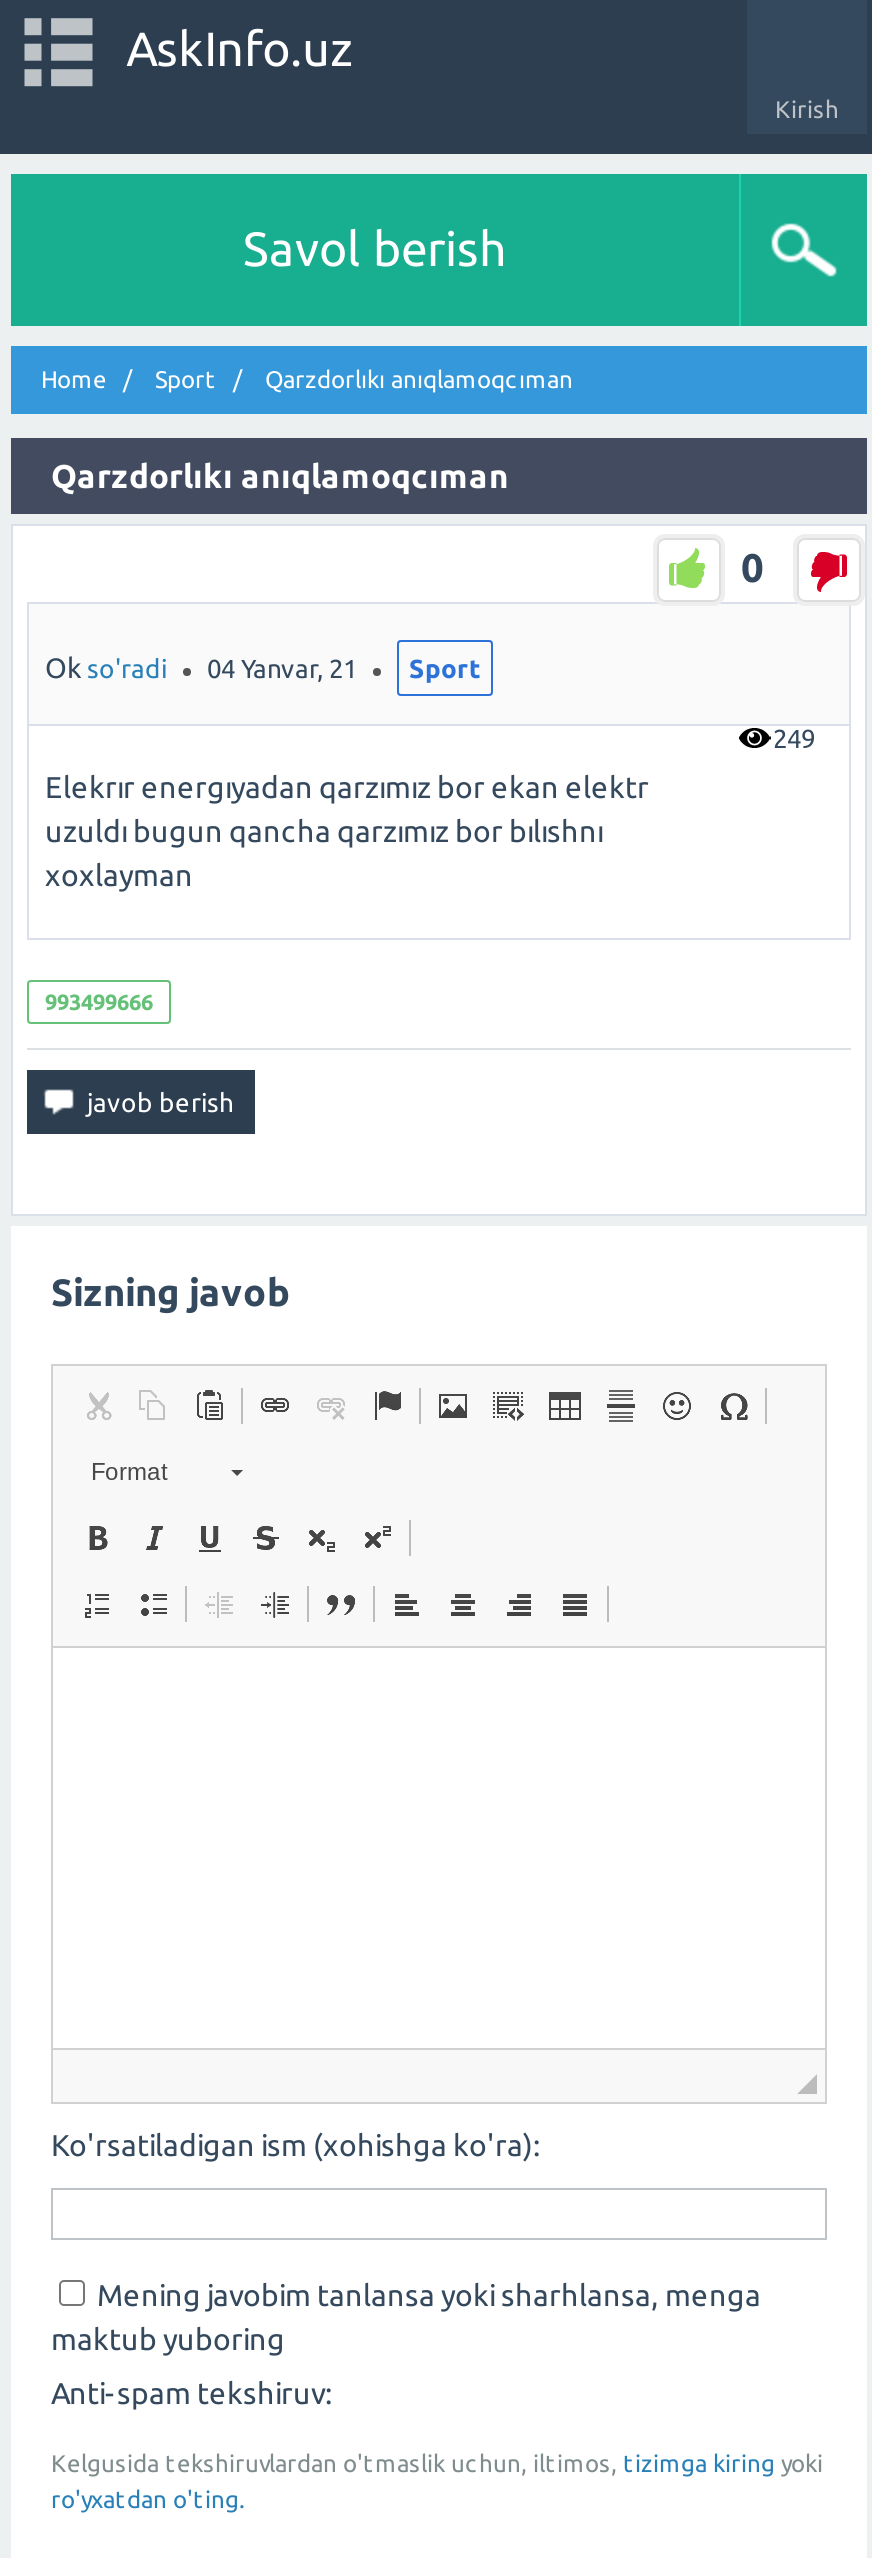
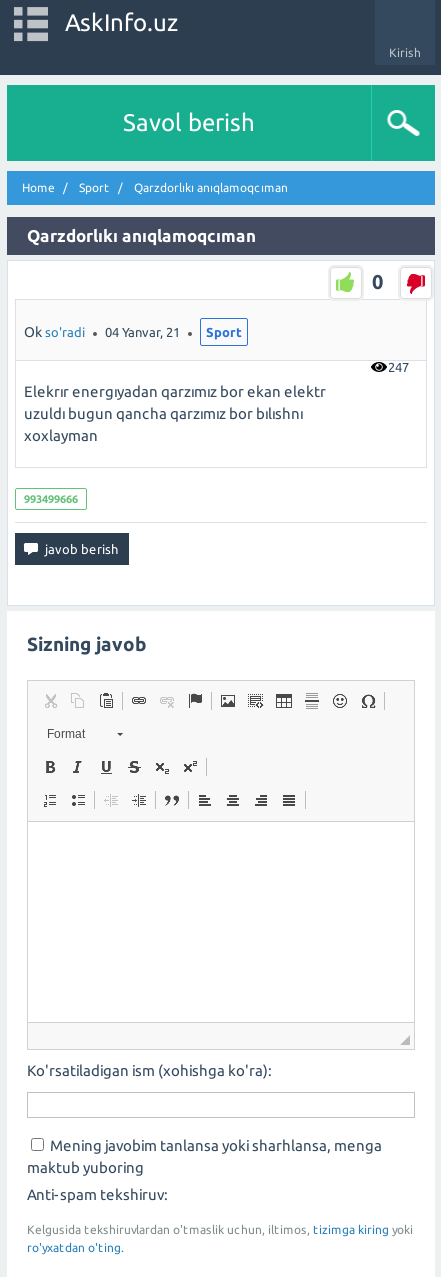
[773,724,815,752] 249 -> [388,360,409,374] 247

